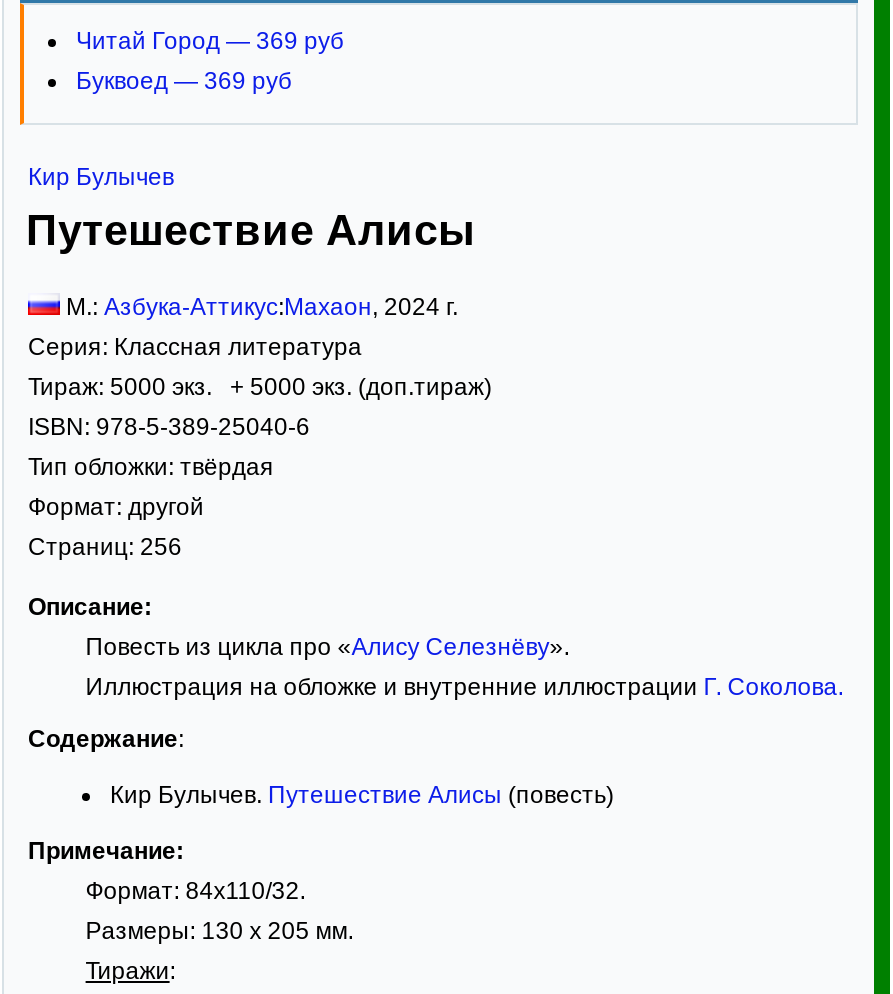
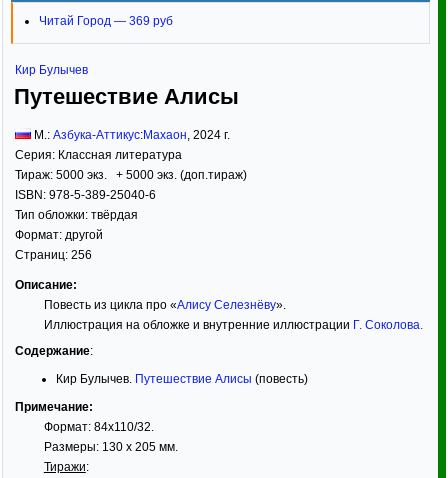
[76,66,292,94] Буквоед — 369 руб -> none

